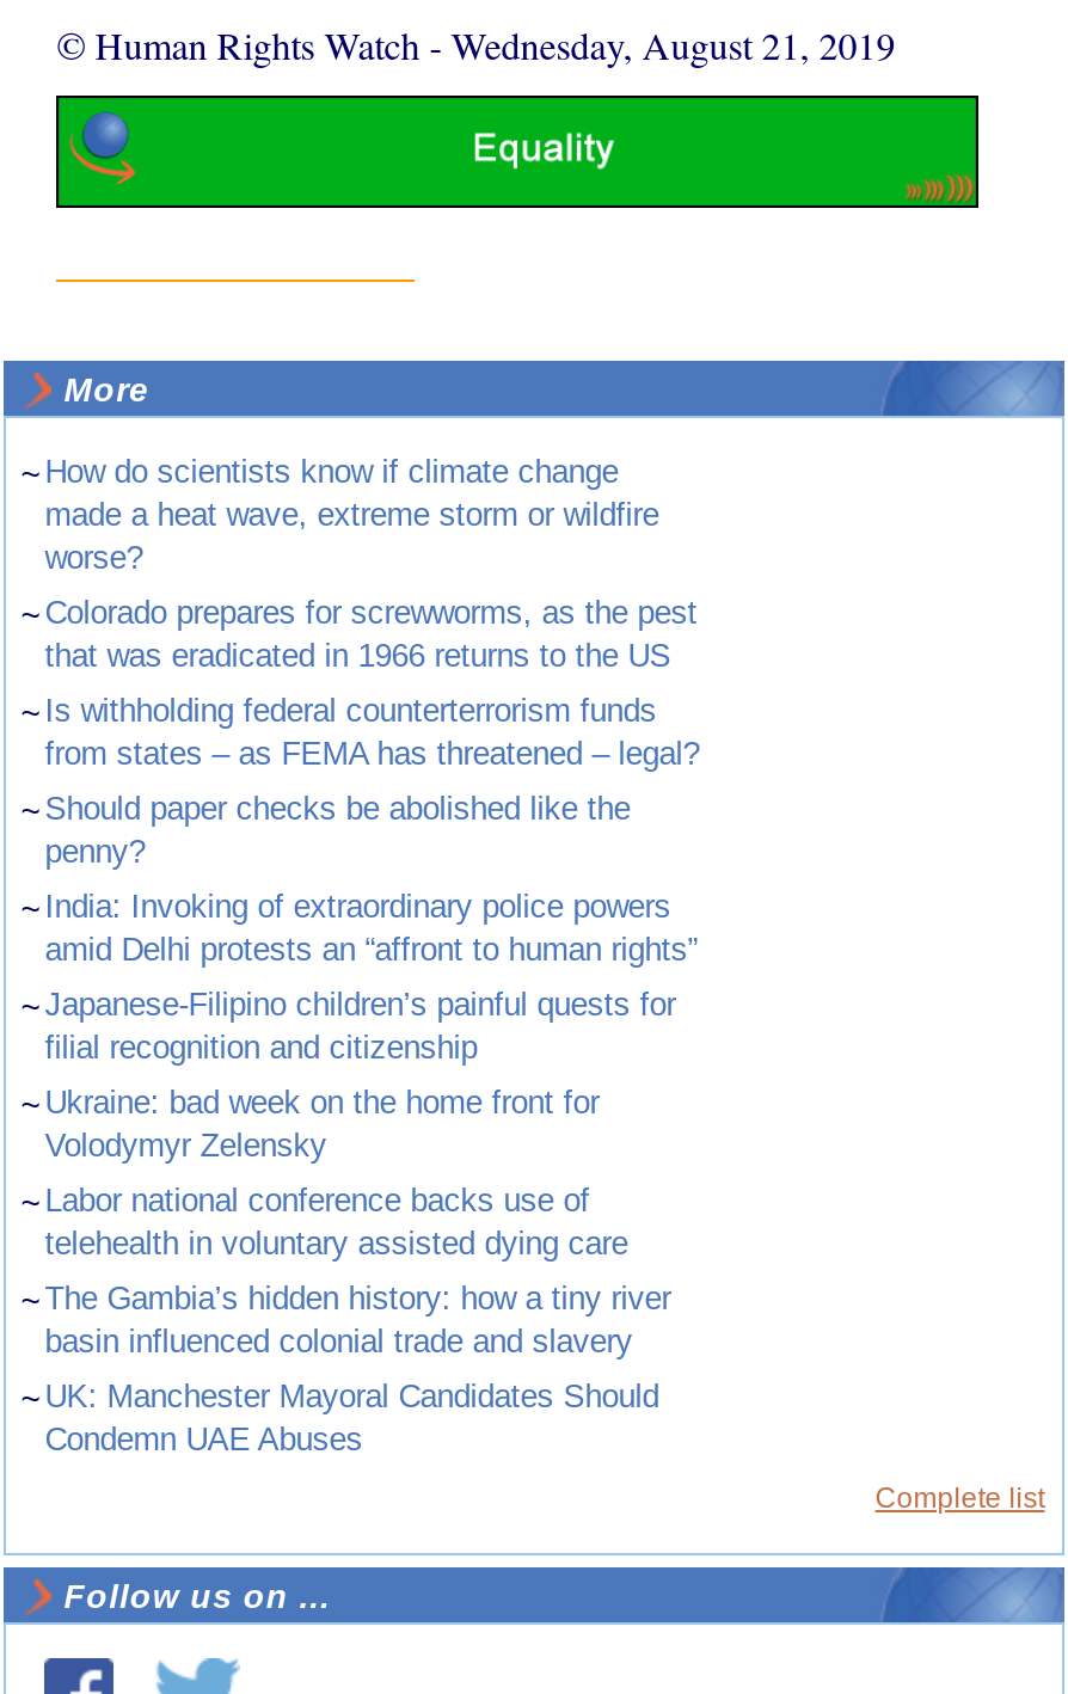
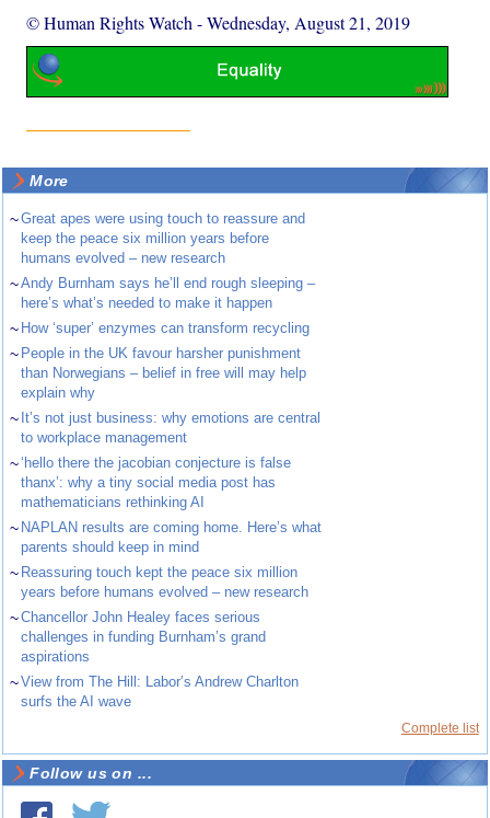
[21,455,699,1459] ~ How do scientists know if climate change | made a heat wave, extreme storm or wildfire | worse? | ~ Colorado prepares for screwworms, as the pest | that was eradicated in 1966 returns to the US | ~ Is withholding federal counterterrorism funds | from states – as FEMA has threatened – legal? | ~ Should paper checks be abolished like the | penny? | ~ India: Invoking of extraordinary police powers | amid Delhi protests an “affront to human rights” | ~ Japanese-Filipino children’s painful quests for | filial recognition and citizenship | ~ Ukraine: bad week on the home front for | Volodymyr Zelensky | ~ Labor national conference backs use of | telehealth in voluntary assisted dying care | ~ The Gambia’s hidden history: how a tiny river | basin influenced colonial trade and slavery | ~ UK: Manchester Mayoral Candidates Should | Condemn UAE Abuses -> [10,211,322,710] ~ Great apes were using touch to reassure and | keep the peace six million years before | humans evolved – new research | ~ Andy Burnham says he’ll end rough sleeping – | here’s what’s needed to make it happen | ~ How ‘super’ enzymes can transform recycling | ~ People in the UK favour harsher punishment | than Norwegians – belief in free will may help | explain why | ~ It’s not just business: why emotions are central | to workplace management | ~ ‘hello there the jacobian conjecture is false | thanx’: why a tiny social media post has | mathematicians rethinking AI | ~ NAPLAN results are coming home. Here’s what | parents should keep in mind | ~ Reassuring touch kept the peace six million | years before humans evolved – new research | ~ Chancellor John Healey faces serious | challenges in funding Burnham’s grand | aspirations | ~ View from The Hill: Labor’s Andrew Charlton | surfs the AI wave

